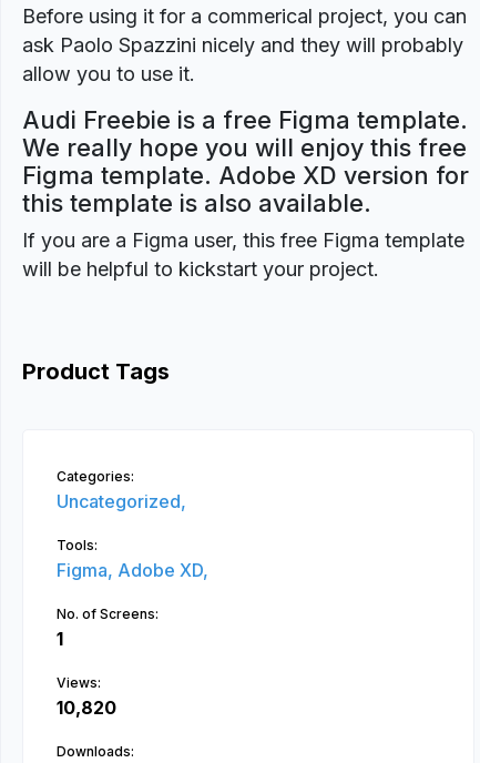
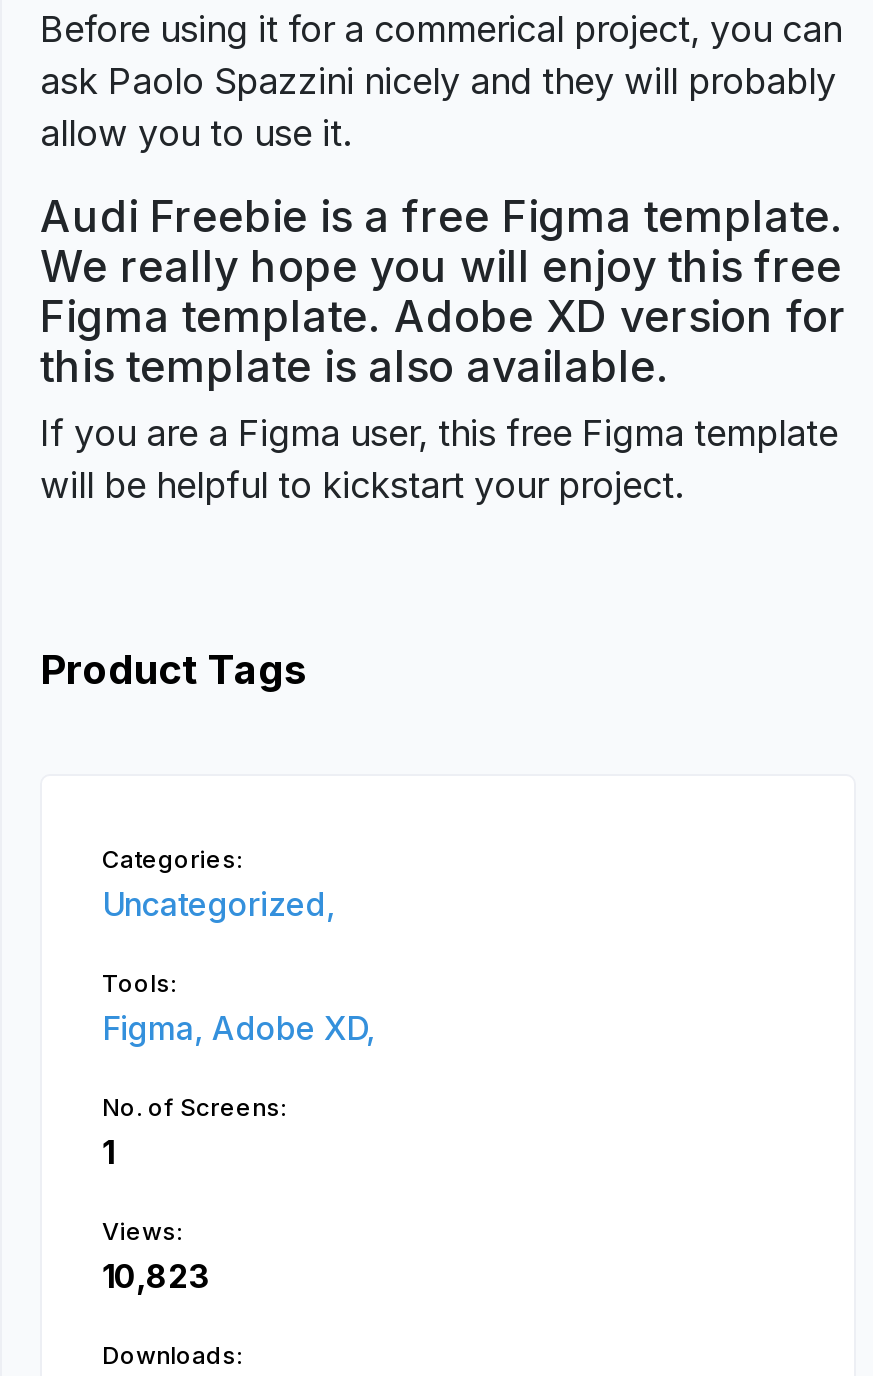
[57,696,116,719] 10,820 -> [102,1256,208,1296] 10,823

